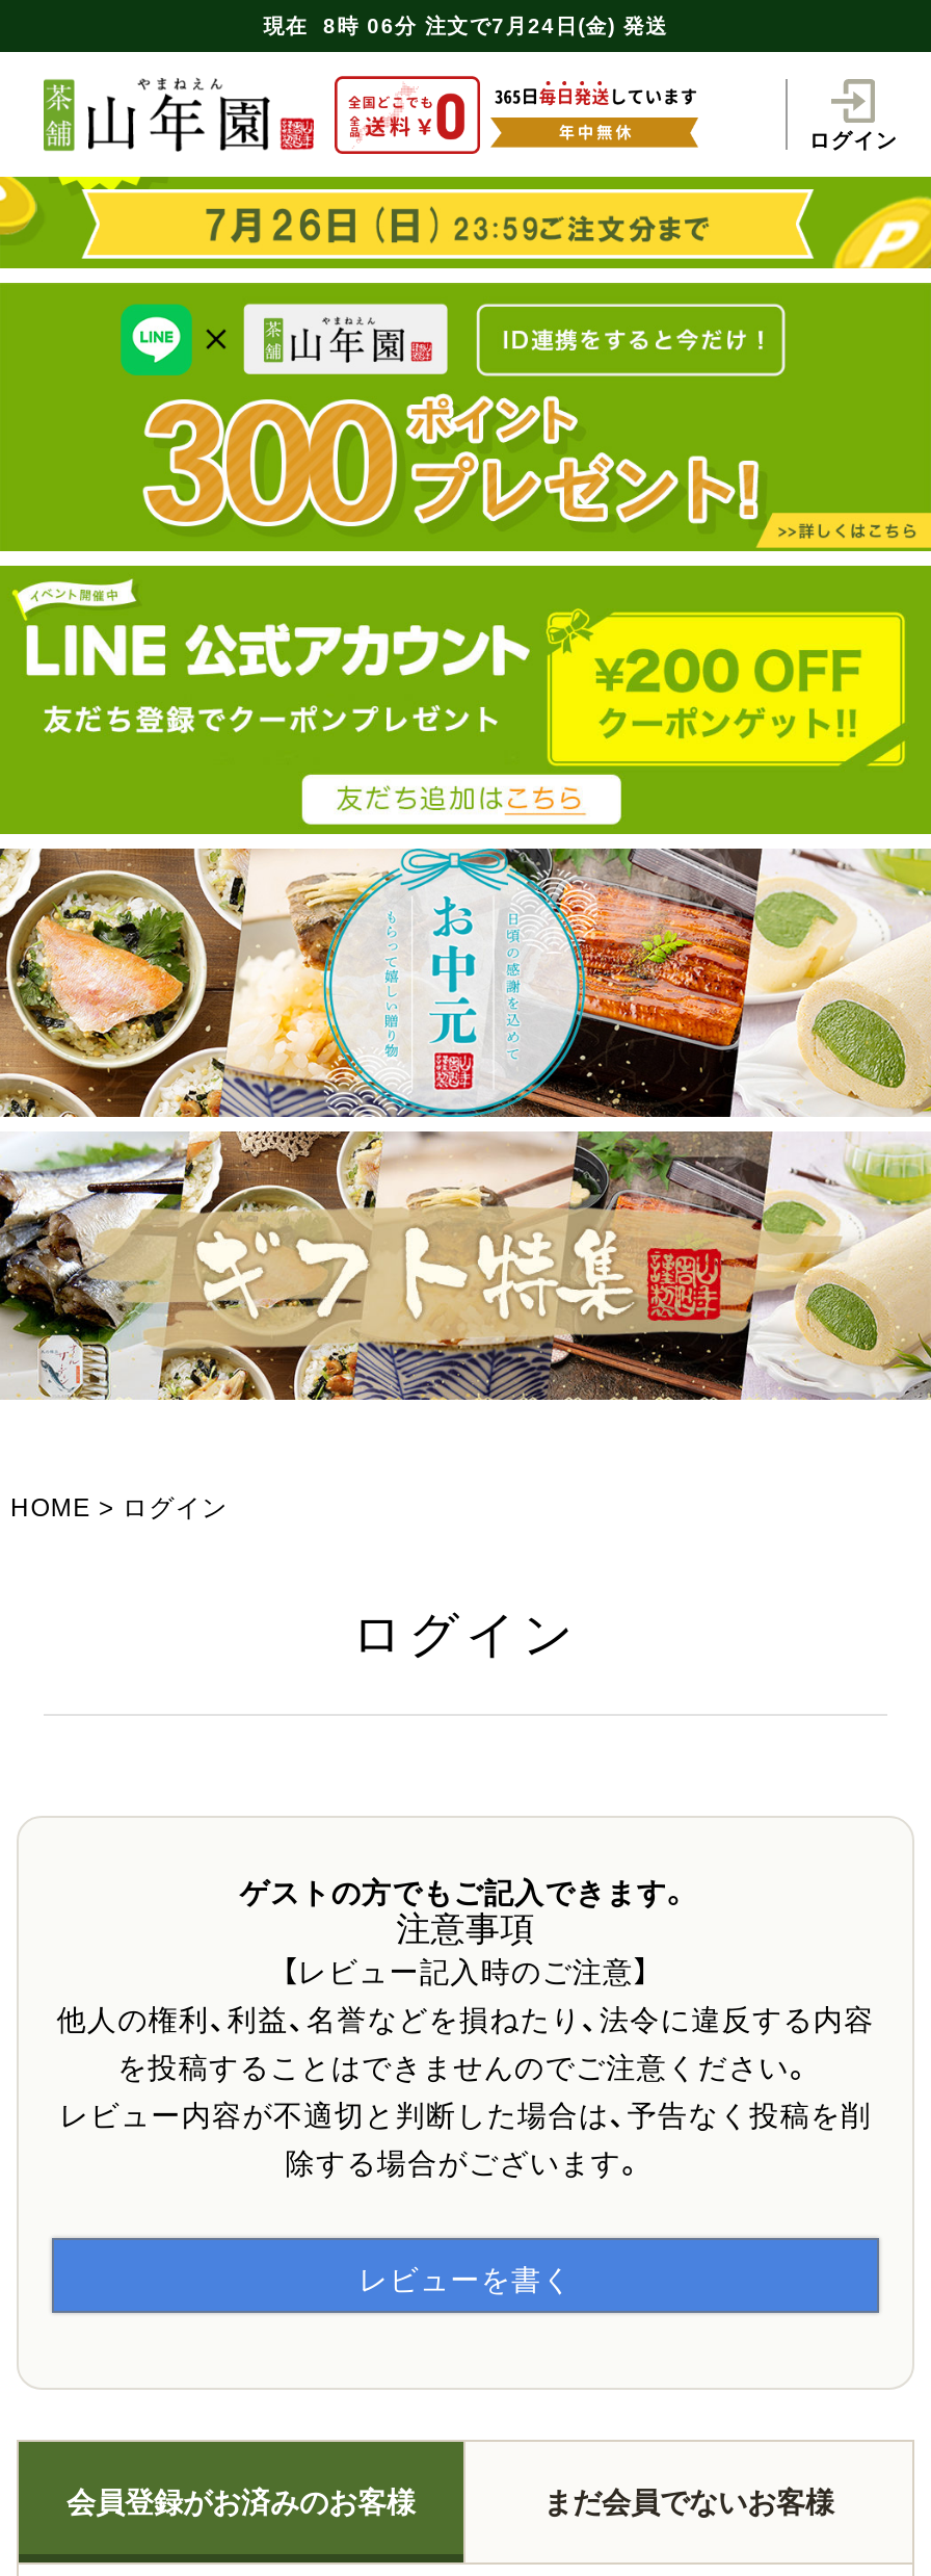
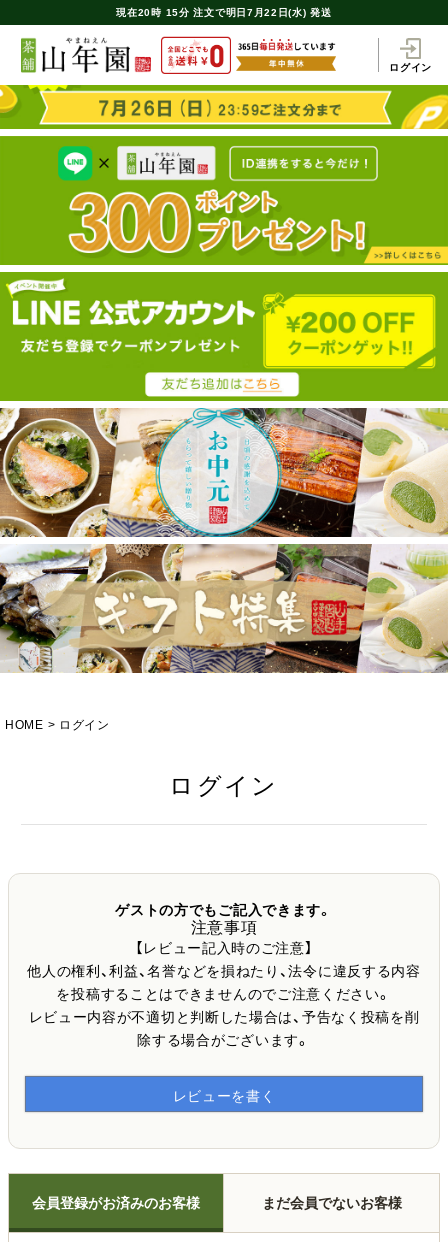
[263,14,668,36] 現在8時 06分注文で7月24日(金) 発送 -> [116,6,332,17] 現在20時 15分注文で明日7月22日(水) 発送

